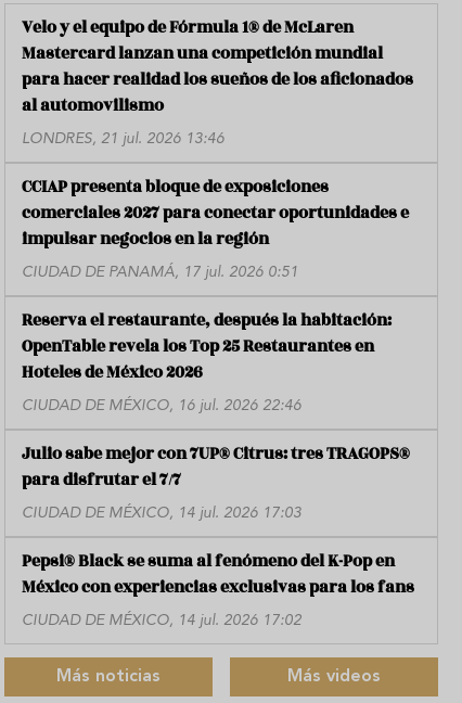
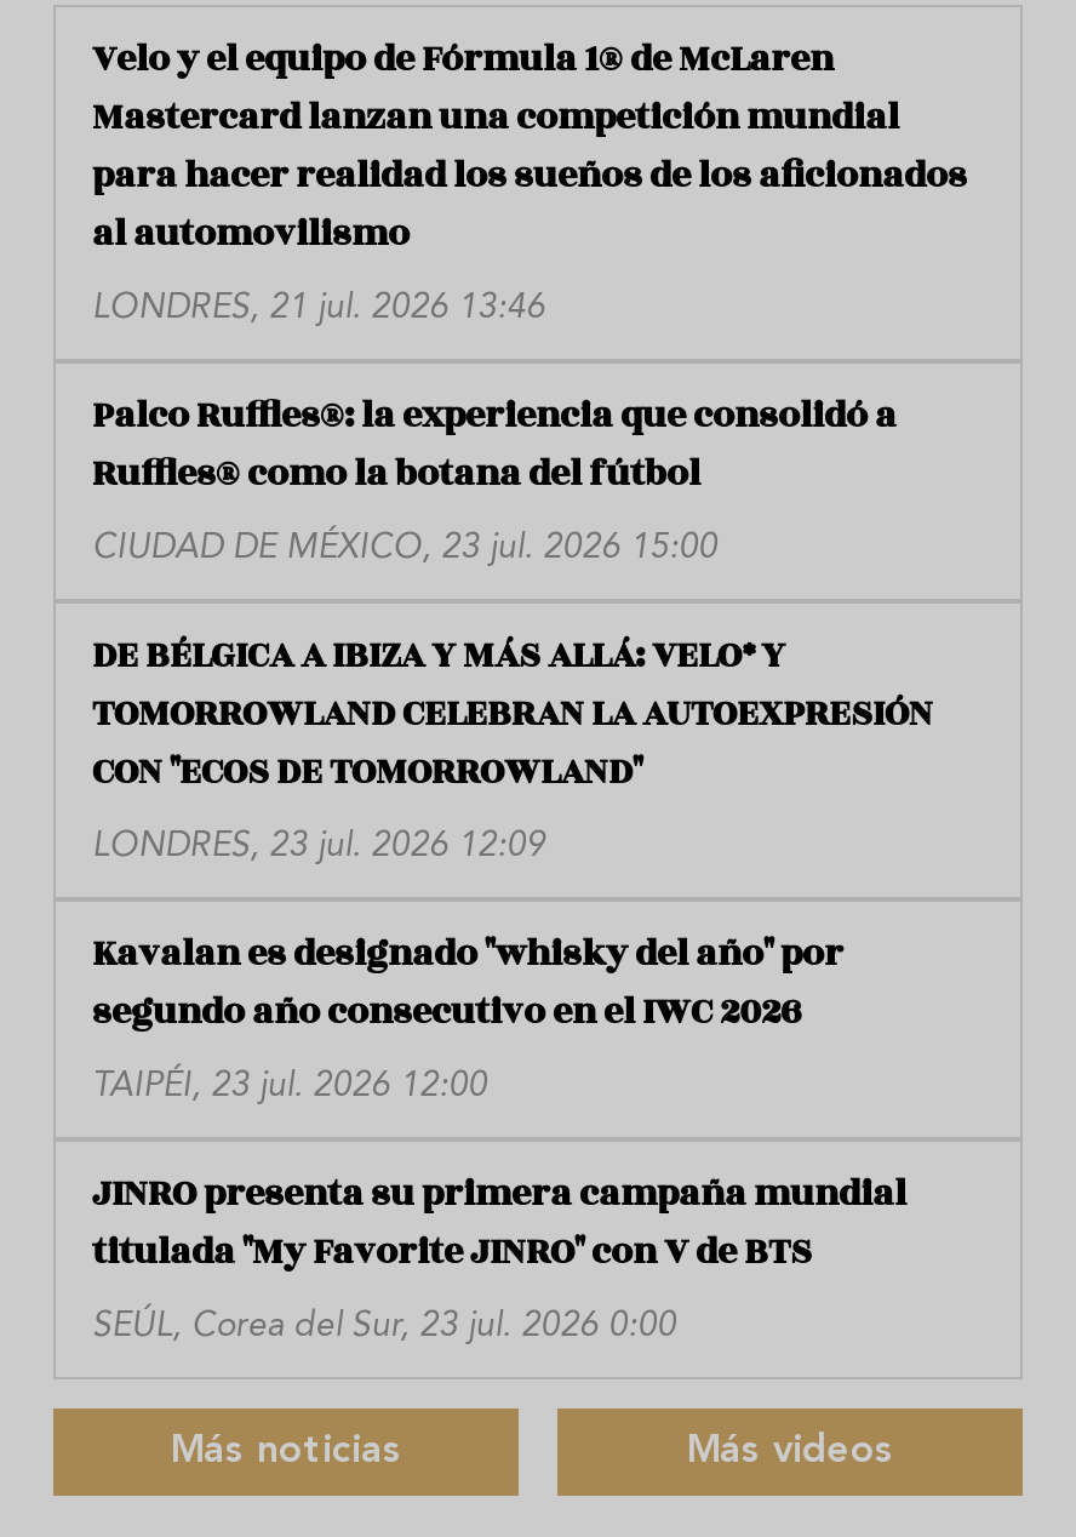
[22,175,409,252] CCIAP presenta bloque de exposiciones | comerciales 2027 para conectar oportunidades e | impulsar negocios en la región -> [92,388,897,502] Palco Ruffles®: la experiencia que consolidó a | Ruffles® como la botana del fútbol
[22,265,298,280] CIUDAD DE PANAMÁ, 17 jul. 2026 0:51 -> [92,531,717,565] CIUDAD DE MÉXICO, 23 jul. 2026 15:00
[22,308,392,385] Reserva el restaurante, después la habitación: | OpenTable revela los Top 25 Restaurantes en | Hoteles de México 2026 -> [92,628,933,800] DE BÉLGICA A IBIZA Y MÁS ALLÁ: VELO* Y | TOMORROWLAND CELEBRAN LA AUTOEXPRESIÓN | CON "ECOS DE TOMORROWLAND"
[22,398,301,413] CIUDAD DE MÉXICO, 16 jul. 2026 22:46 -> [92,829,545,863] LONDRES, 23 jul. 2026 12:09
[22,441,410,492] Julio sabe mejor con 7UP® Citrus: tres TRAGOPS® | para disfrutar el 7/7 -> [92,926,843,1040] Kavalan es designado "whisky del año" por | segundo año consecutivo en el IWC 2026
[22,505,301,521] CIUDAD DE MÉXICO, 14 jul. 2026 17:03 -> [92,1069,487,1103] TAIPÉI, 23 jul. 2026 12:00
[22,549,414,600] Pepsi® Black se suma al fenómeno del K-Pop en | México con experiencias exclusivas para los fans -> [92,1166,906,1280] JINRO presenta su primera campaña mundial | titulada "My Favorite JINRO" con V de BTS
[22,613,301,628] CIUDAD DE MÉXICO, 14 jul. 2026 17:02 -> [92,1309,676,1343] SEÚL, Corea del Sur, 23 jul. 2026 0:00

